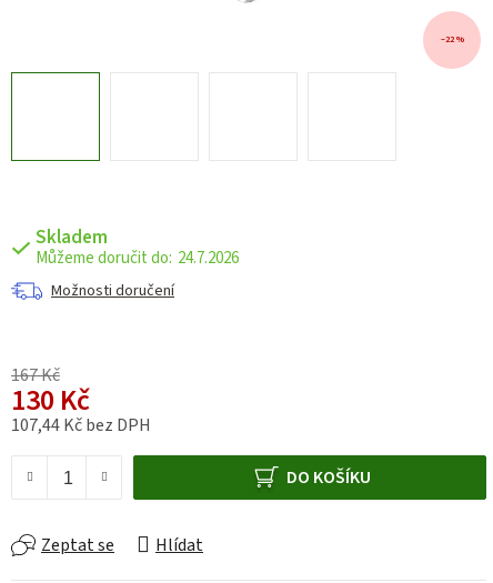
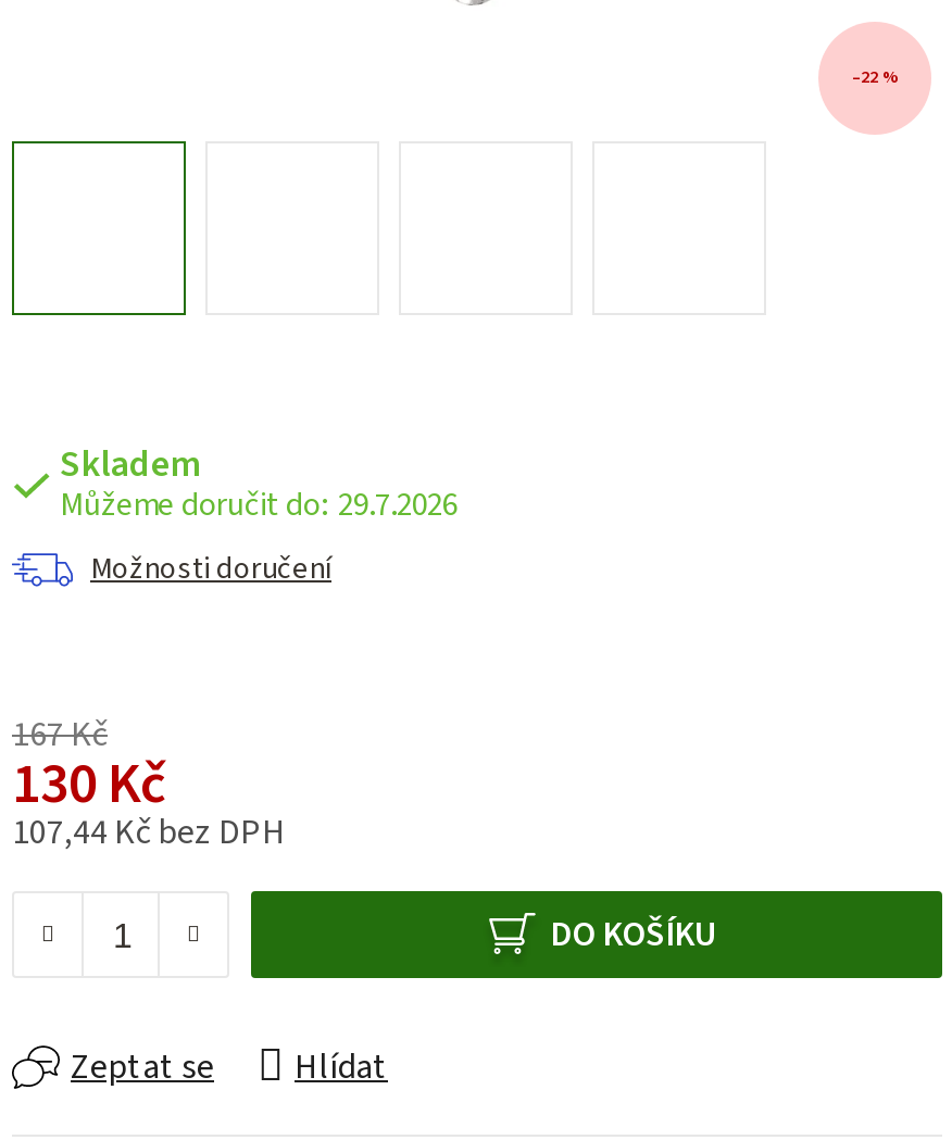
[174,247,239,270] 24.7.2026 -> [331,483,458,528] 29.7.2026

